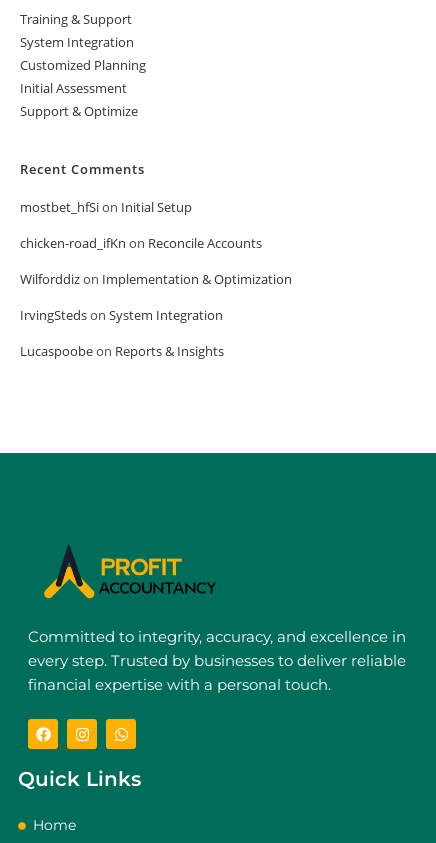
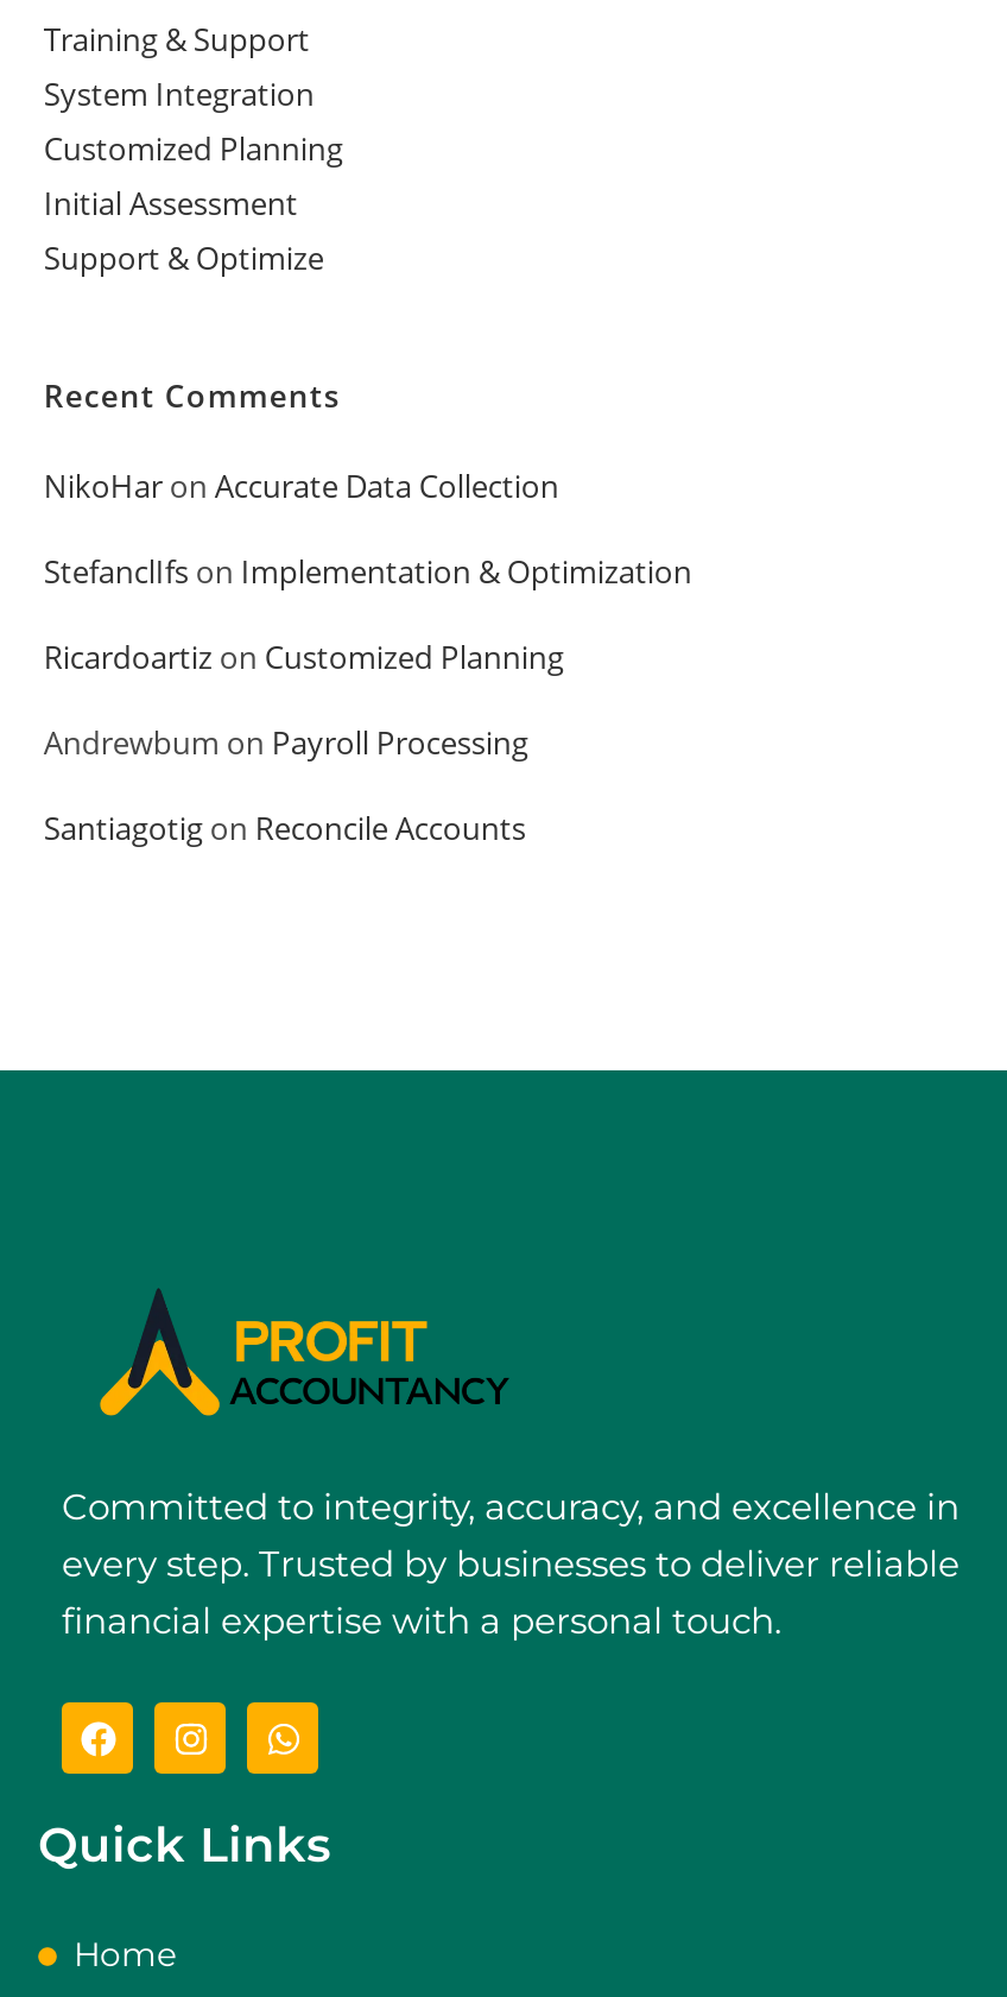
[20,198,192,216] mostbet_hfSi on Initial Setup -> [44,465,559,508] NikoHar on Accurate Data Collection
[20,234,262,252] chicken-road_ifKn on Reconcile Accounts -> [44,550,692,593] StefanclIfs on Implementation & Optimization
[20,270,292,288] Wilforddiz on Implementation & Optimization -> [44,636,564,679] Ricardoartiz on Customized Planning
[20,306,223,324] IrvingSteds on System Integration -> [44,721,528,764] Andrewbum on Payroll Processing
[20,342,224,360] Lucaspoobe on Reports & Insights -> [44,807,526,850] Santiagotig on Reconcile Accounts

